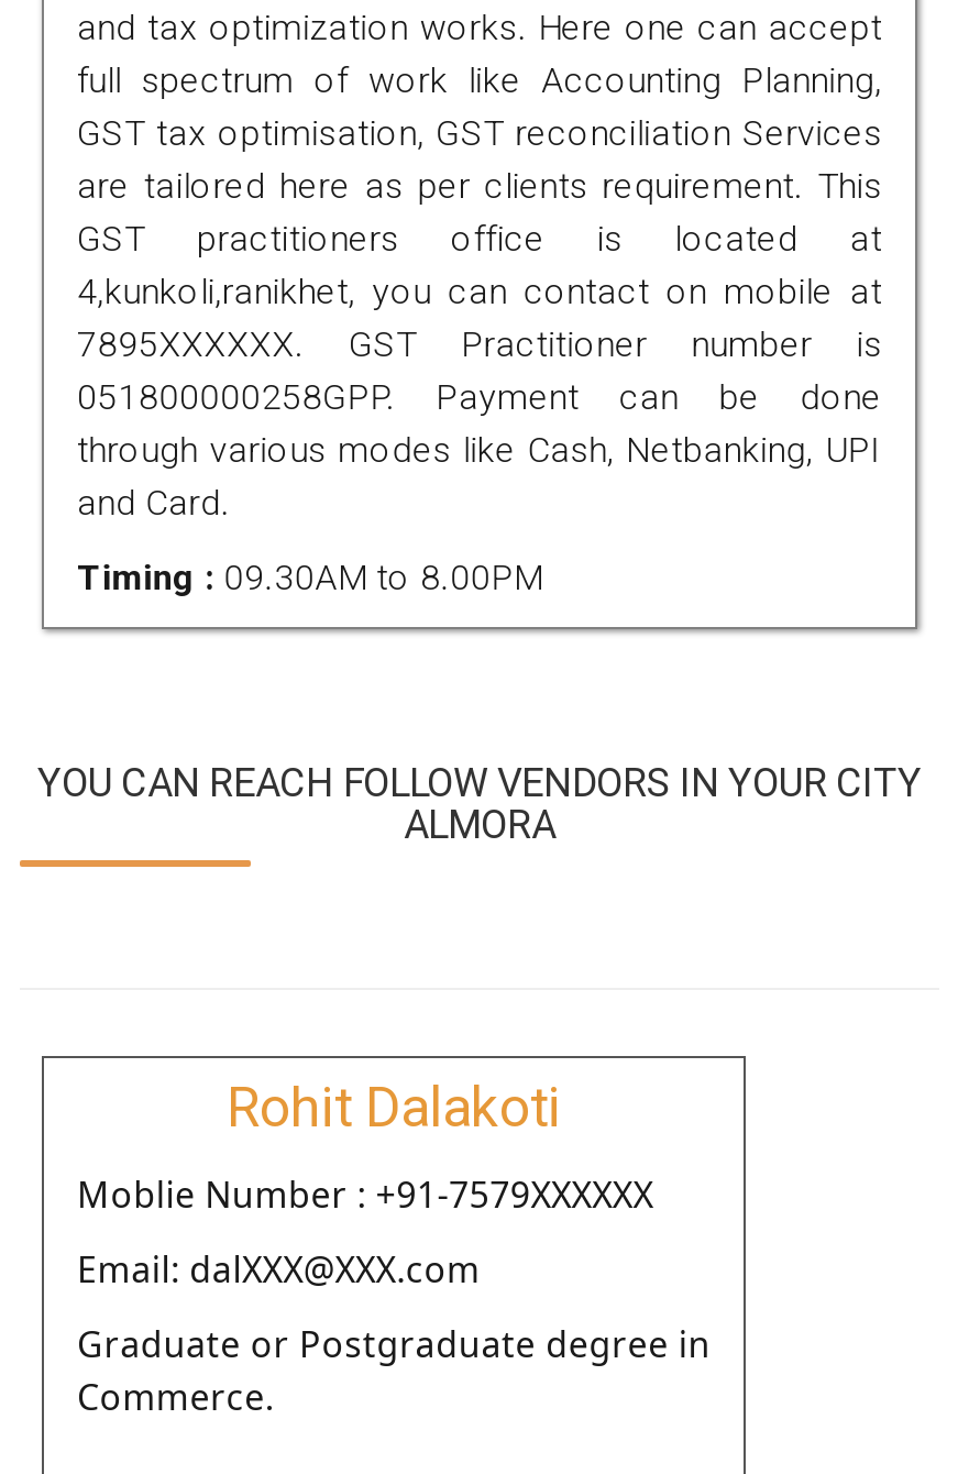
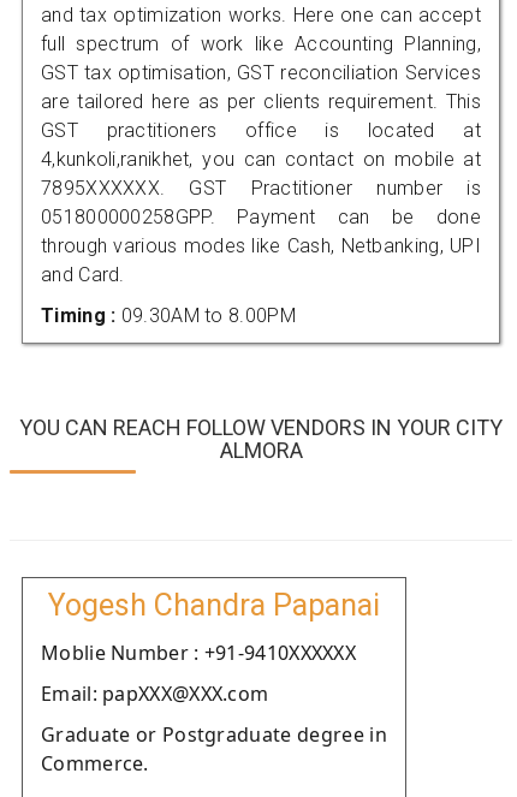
[227,1075,561,1139] Rohit Dalakoti -> [48,588,380,622] Yogesh Chandra Papanai
[77,1170,653,1218] Moblie Number : +91-7579XXXXXX -> [41,639,356,666] Moblie Number : +91-9410XXXXXX
[77,1245,480,1293] Email: dalXXX@XXX.com -> [41,680,268,707] Email: papXXX@XXX.com

